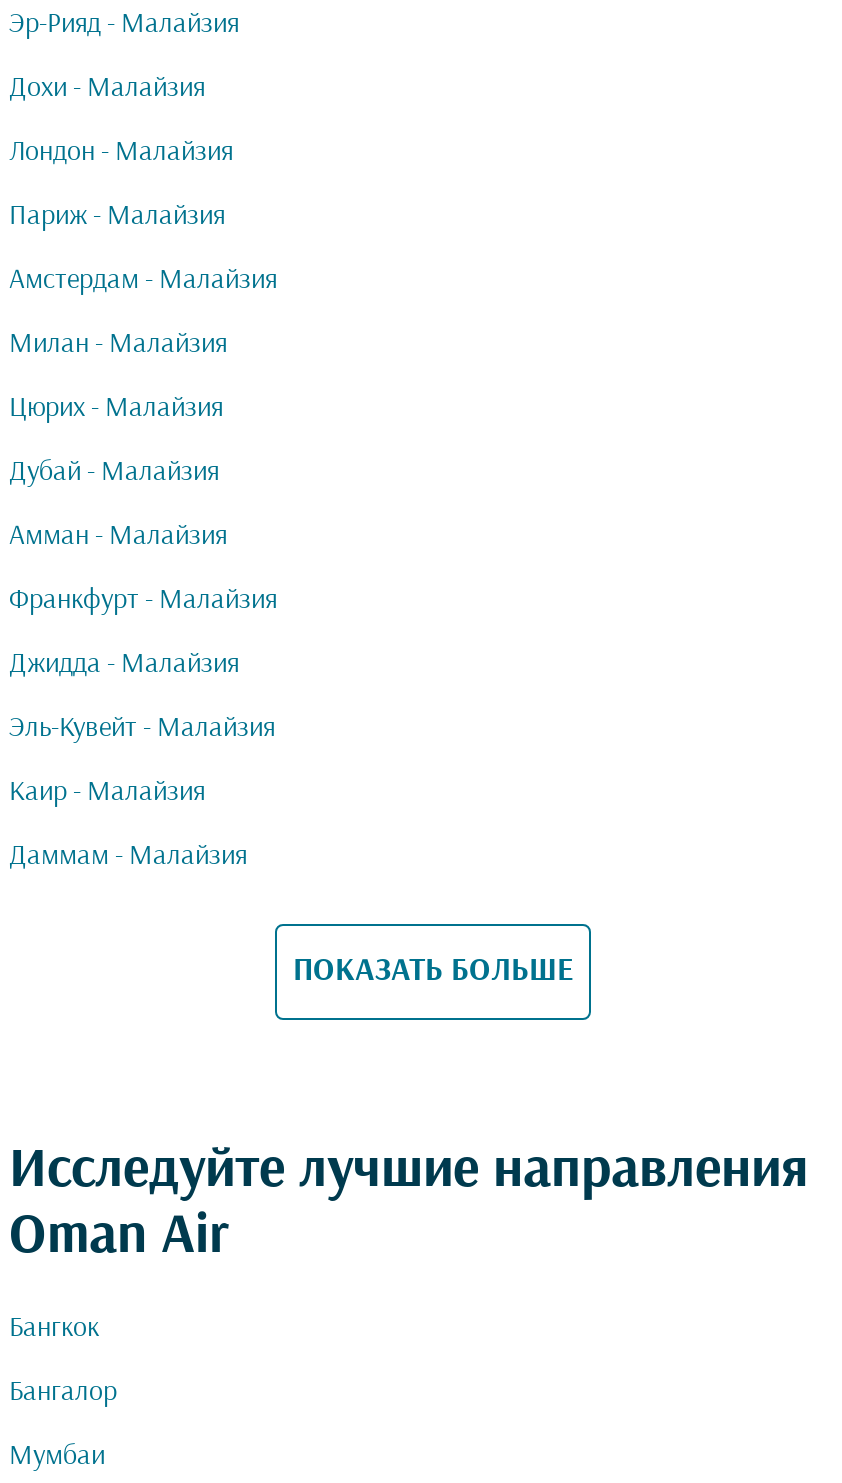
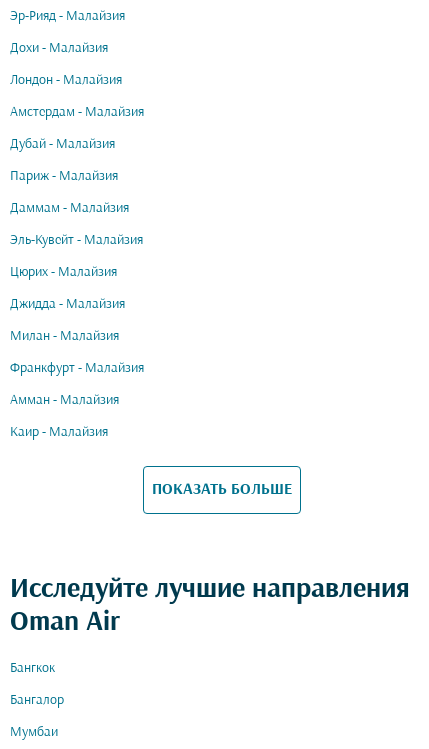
moved [9,202,225,232] -> [10,169,118,184]: Париж - Малайзия
moved [9,266,277,296] -> [10,105,144,120]: Амстердам - Малайзия
moved [9,330,227,360] -> [10,329,119,344]: Милан - Малайзия
moved [9,394,223,424] -> [10,265,117,280]: Цюрих - Малайзия
moved [9,458,219,488] -> [10,137,115,152]: Дубай - Малайзия
moved [9,522,277,808] -> [10,361,144,440]: Франкфурт - Малайзия | Амман - Малайзия | Каир - Малайзия
moved [9,650,239,680] -> [10,297,125,312]: Джидда - Малайзия
moved [9,714,275,744] -> [10,233,143,248]: Эль-Кувейт - Малайзия
moved [9,842,247,872] -> [10,201,129,216]: Даммам - Малайзия

